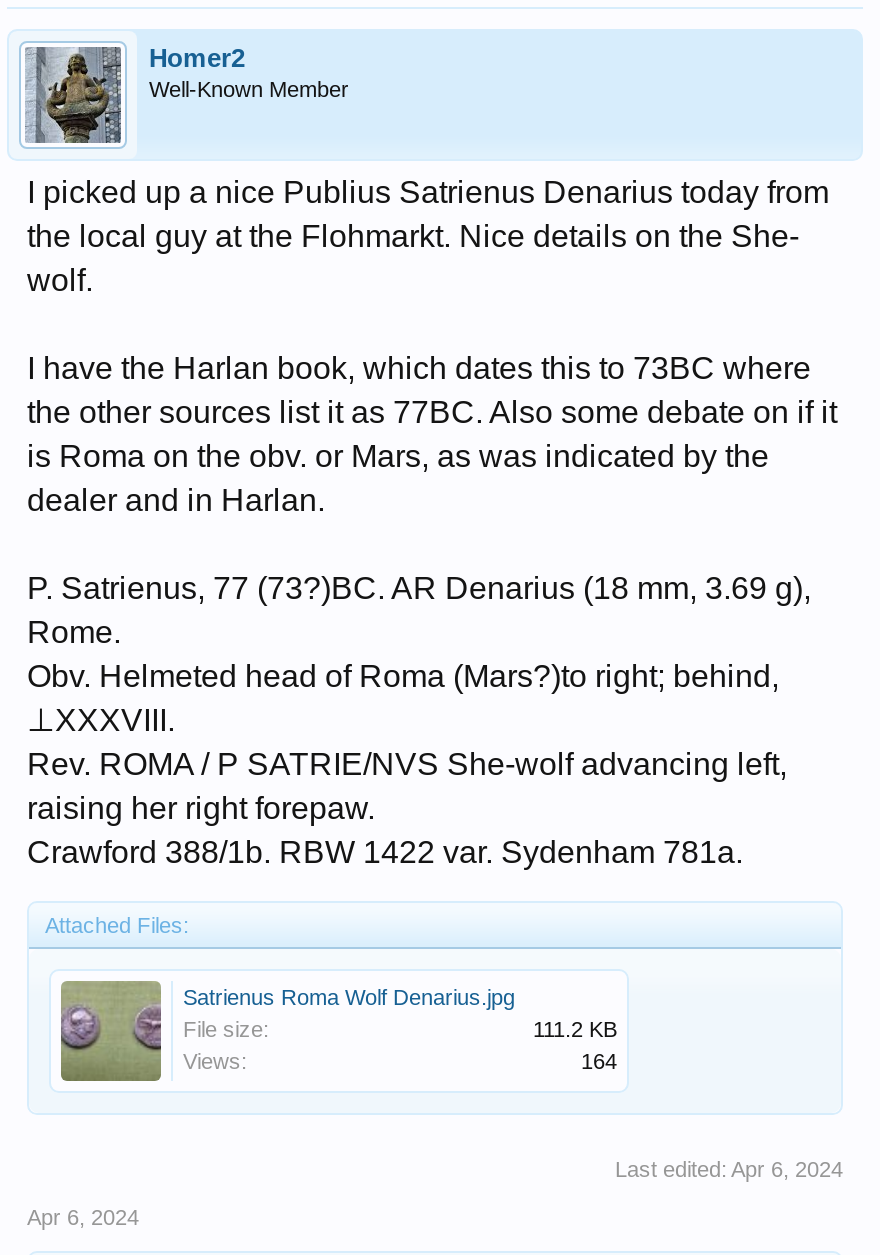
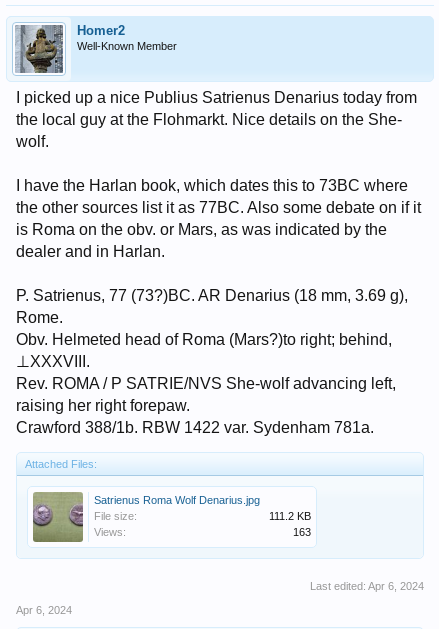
[581,1049,617,1073] 164 -> [293,526,311,538] 163

